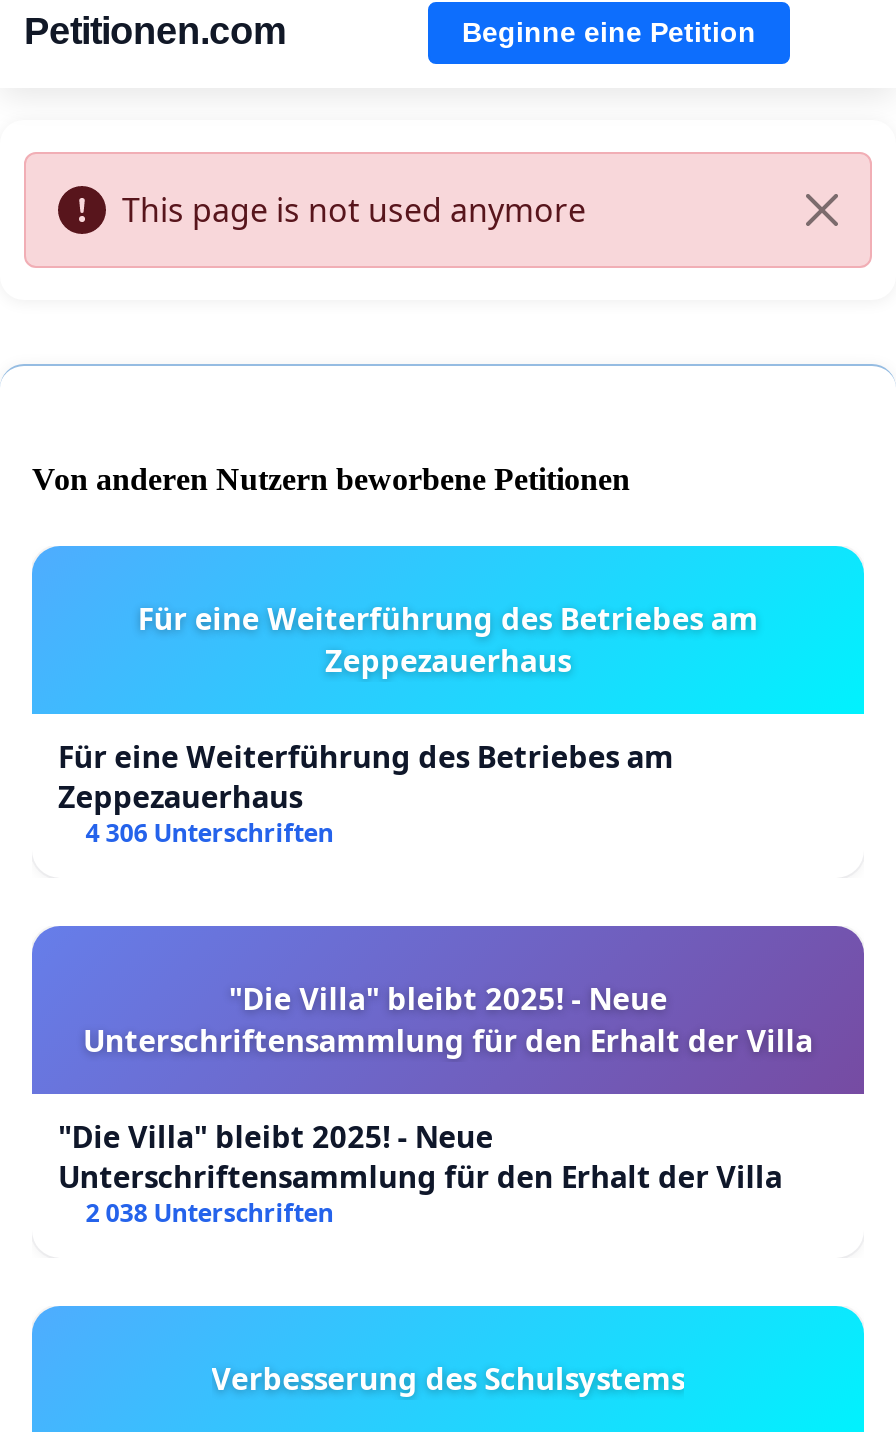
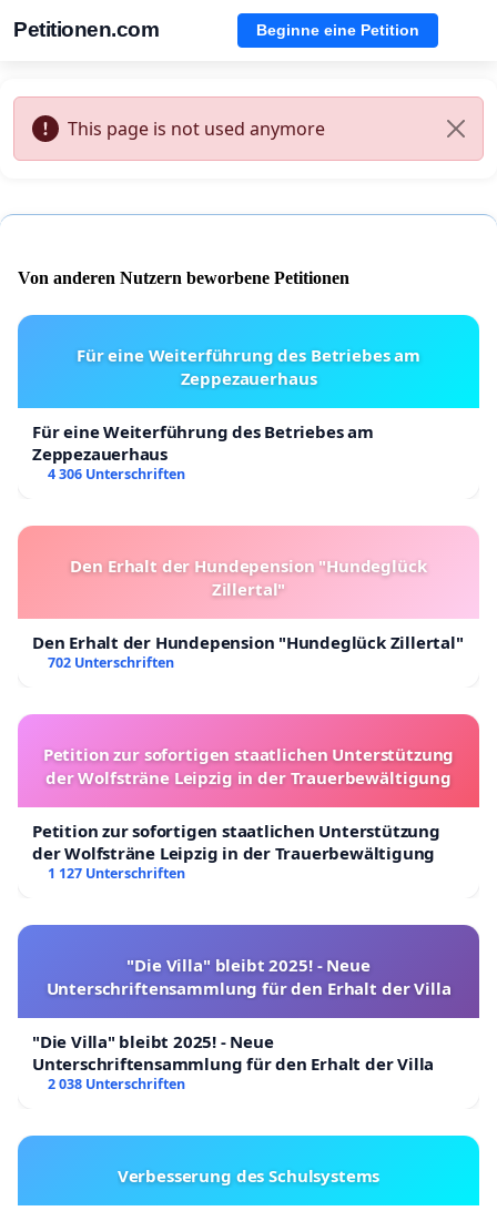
none -> [17,713,480,883] [image] | Petition zur sofortigen staatlichen Unterstützung | der Wolfsträne Leipzig in der Trauerbewältigung | Petition zur sofortigen staatlichen Unterstützung | der Wolfsträne Leipzig in der Trauerbewältigung | 1 127 Unterschriften
none -> [18,526,479,672] [image] | Den Erhalt der Hundepension "Hundeglück | Zillertal" | Den Erhalt der Hundepension "Hundeglück Zillertal" | 702 Unterschriften

